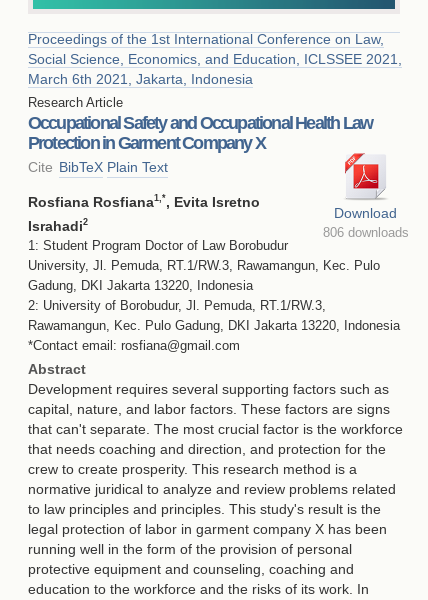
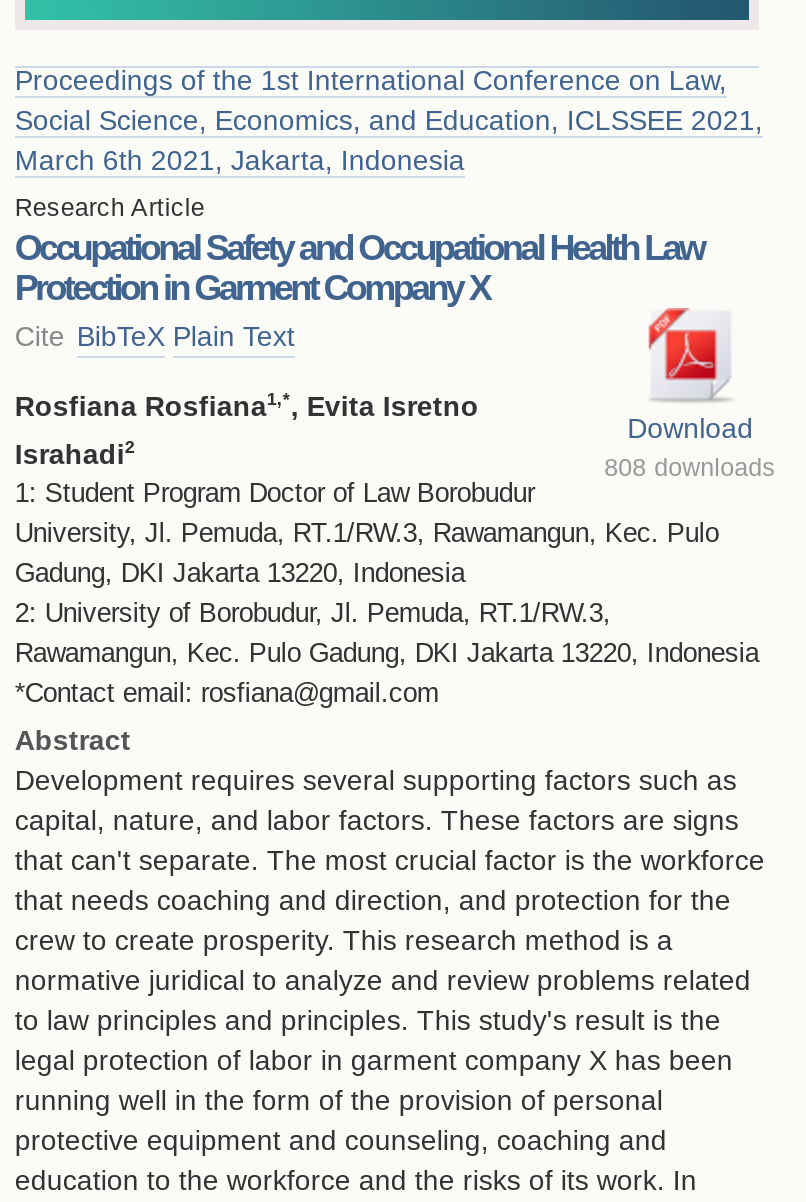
[323,226,409,240] 806 downloads -> [604,453,776,481] 808 downloads

